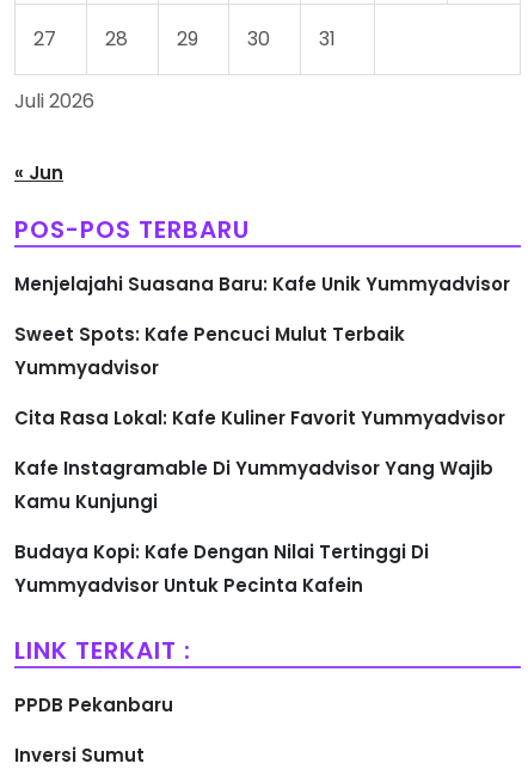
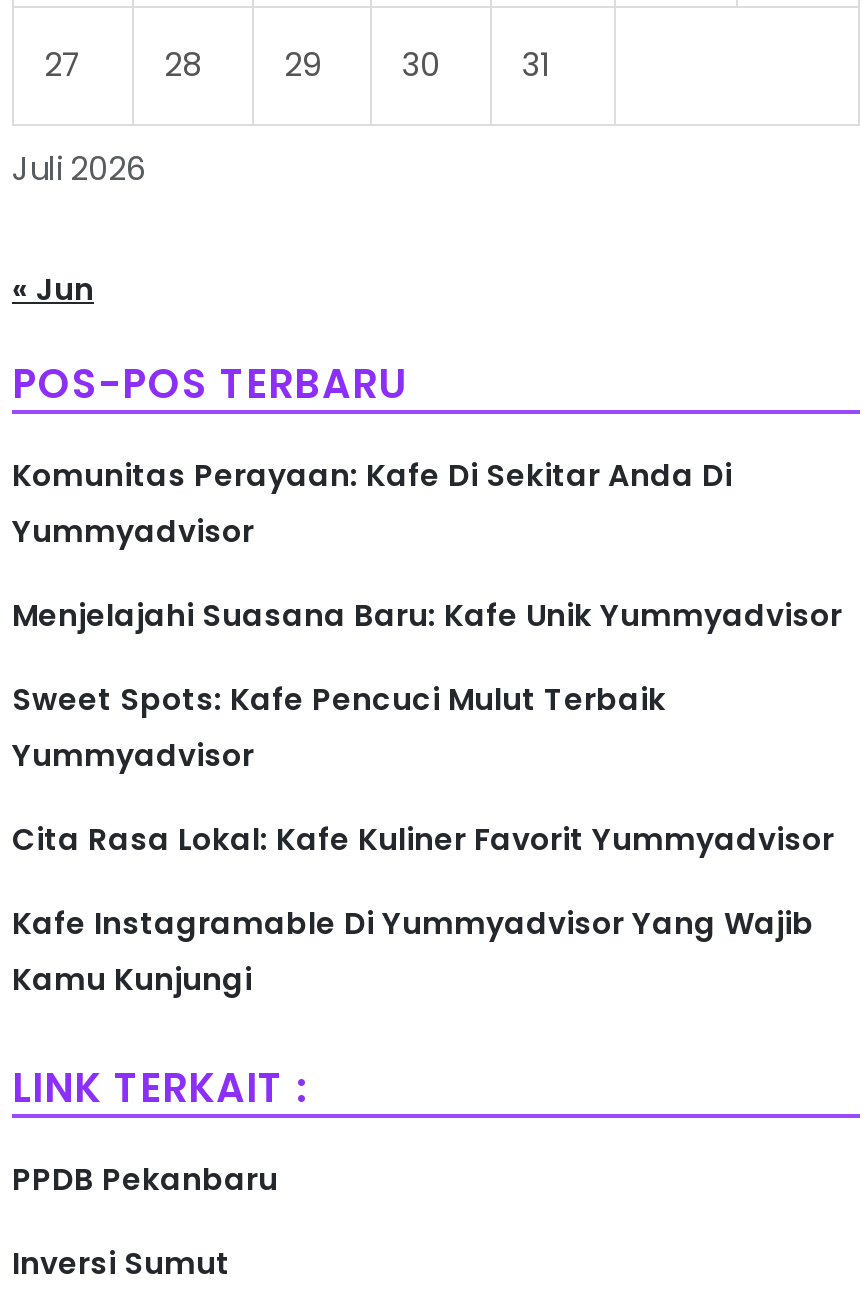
none -> [12,454,732,552] Komunitas Perayaan: Kafe Di Sekitar Anda Di | Yummyadvisor
moved [14,271,510,514] -> [12,594,842,1000]: Menjelajahi Suasana Baru: Kafe Unik Yummyadvisor | Sweet Spots: Kafe Pencuci Mulut Terbaik | Yummyadvisor | Cita Rasa Lokal: Kafe Kuliner Favorit Yummyadvisor | Kafe Instagramable Di Yummyadvisor Yang Wajib | Kamu Kunjungi
[14,539,429,598] Budaya Kopi: Kafe Dengan Nilai Tertinggi Di | Yummyadvisor Untuk Pecinta Kafein -> none

